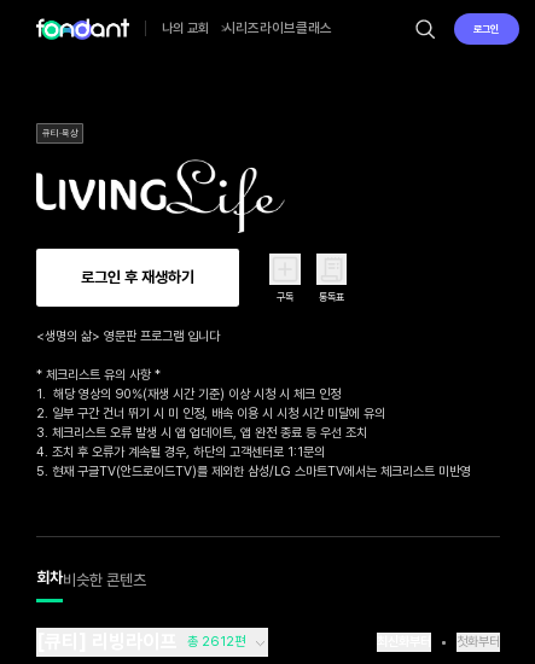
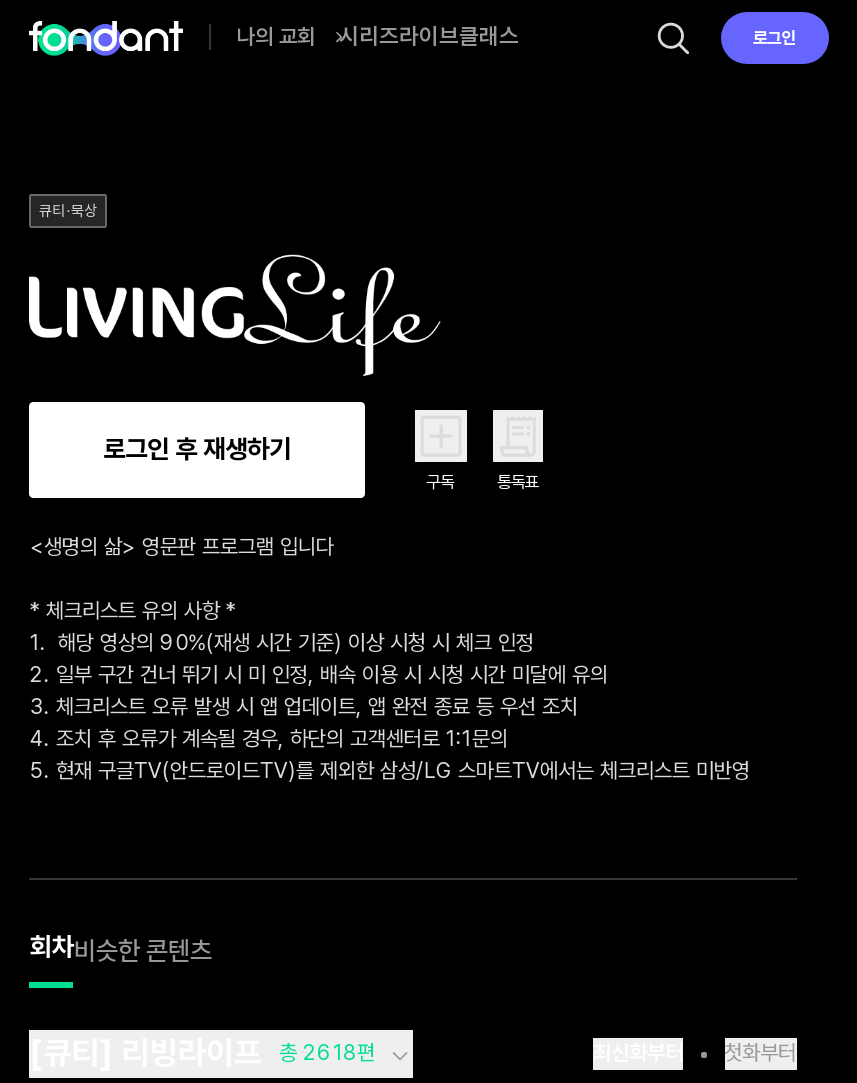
[187,634,245,650] 총 2612편 -> [279,1041,375,1067] 총 2618편

